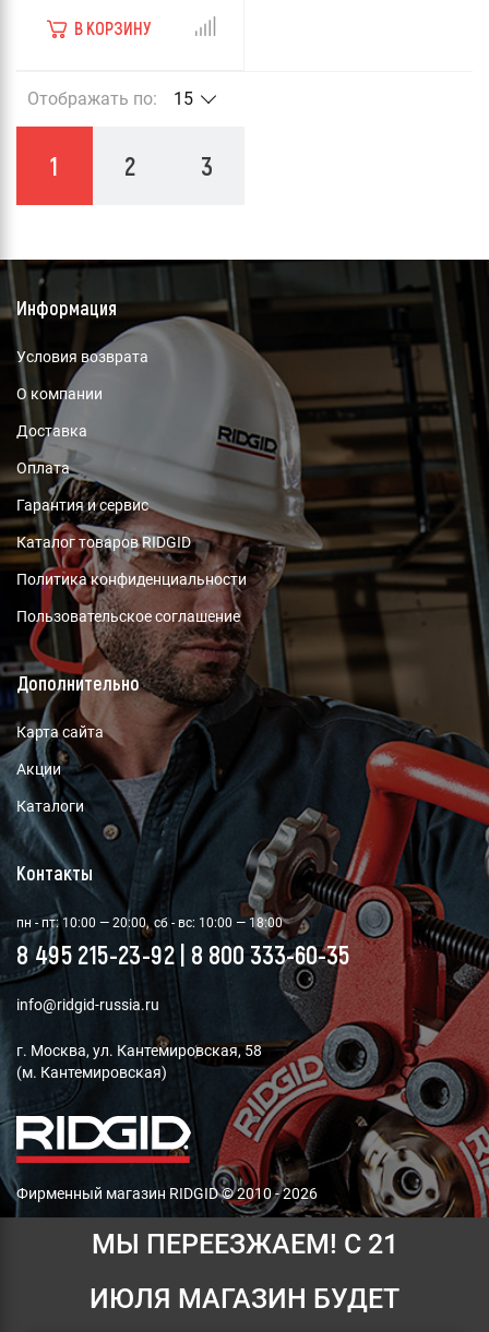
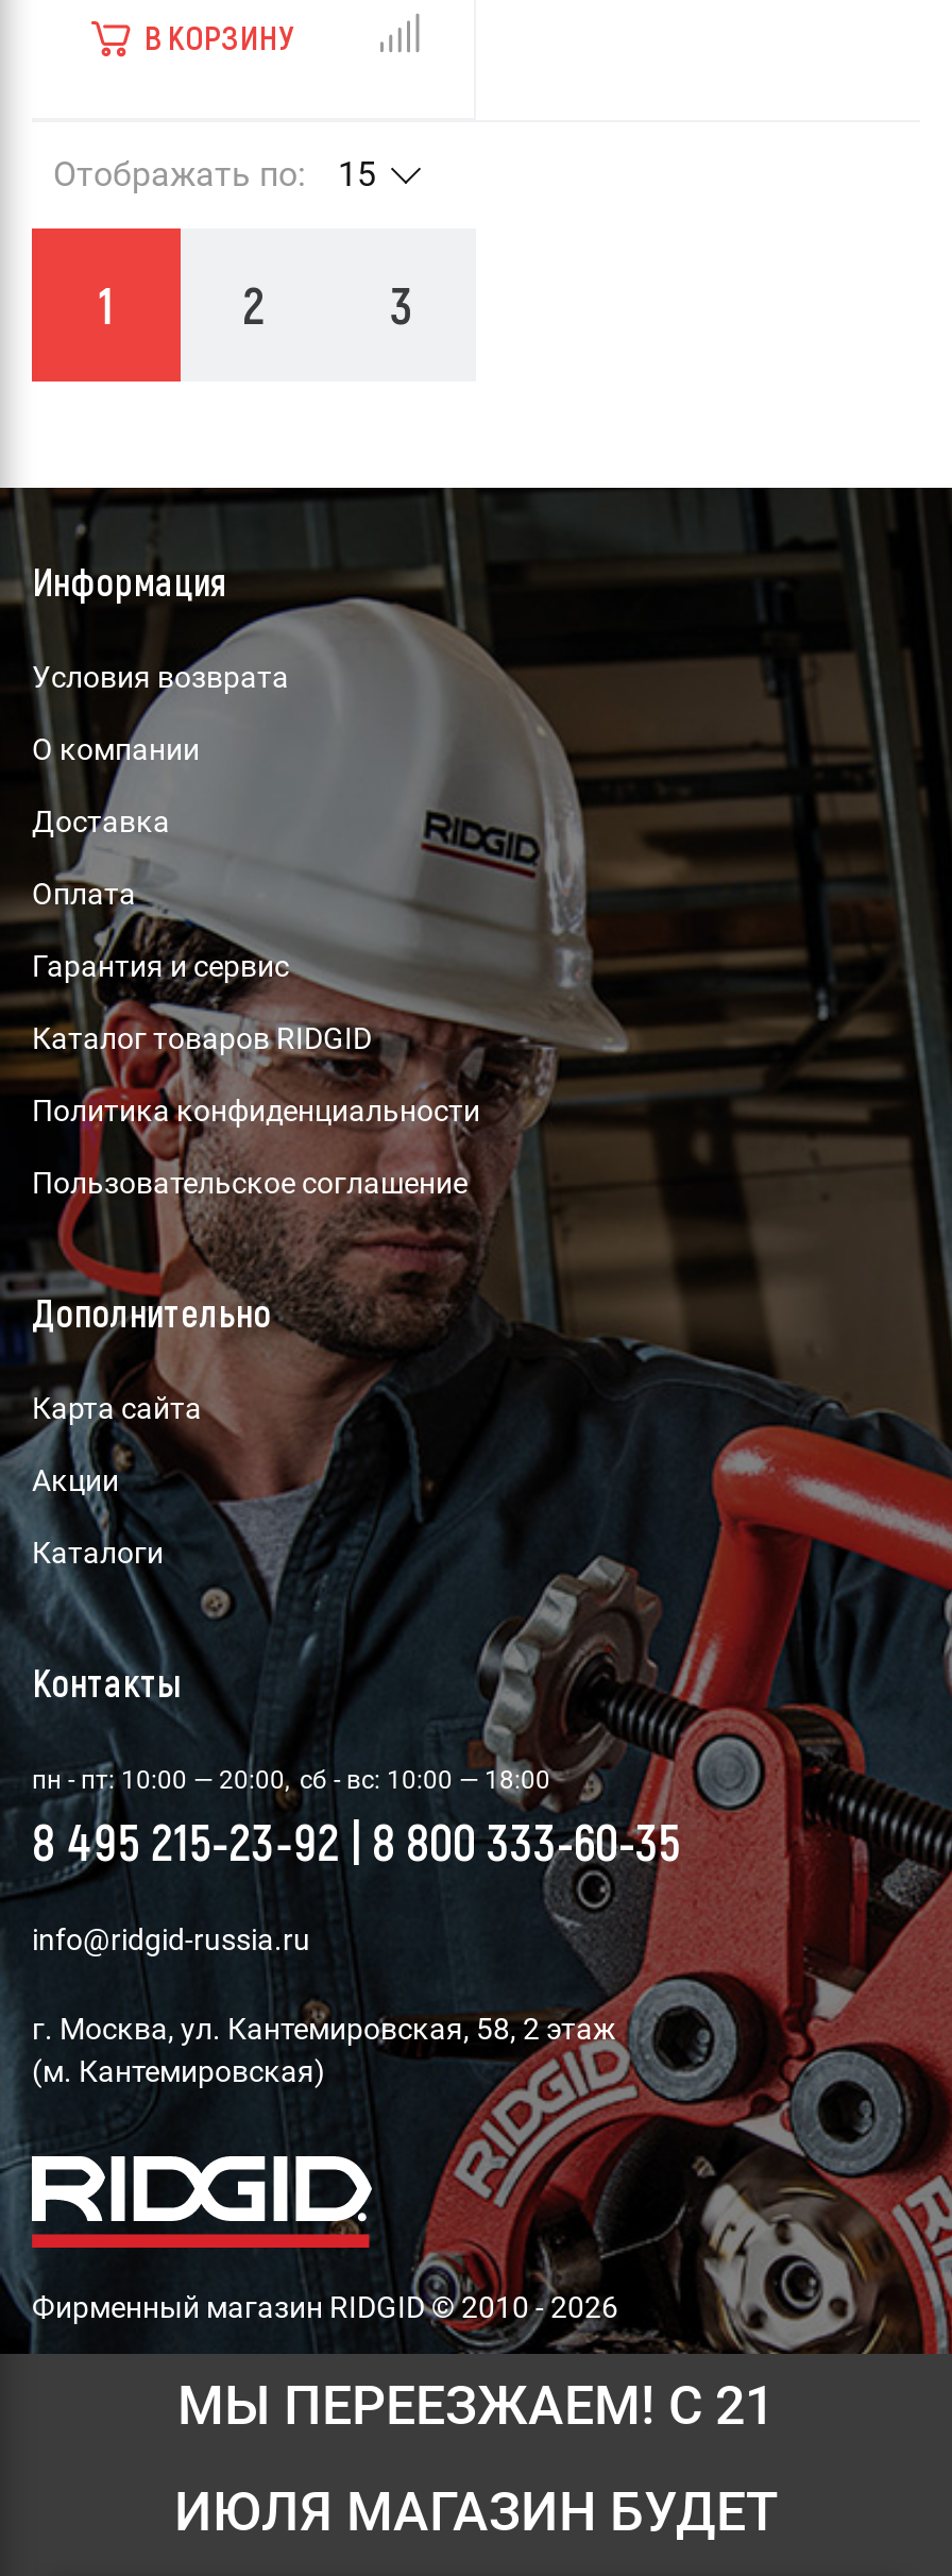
[16,1042,262,1059] г. Москва, ул. Кантемировская, 58 -> [32,2012,616,2046] г. Москва, ул. Кантемировская, 58, 2 этаж

